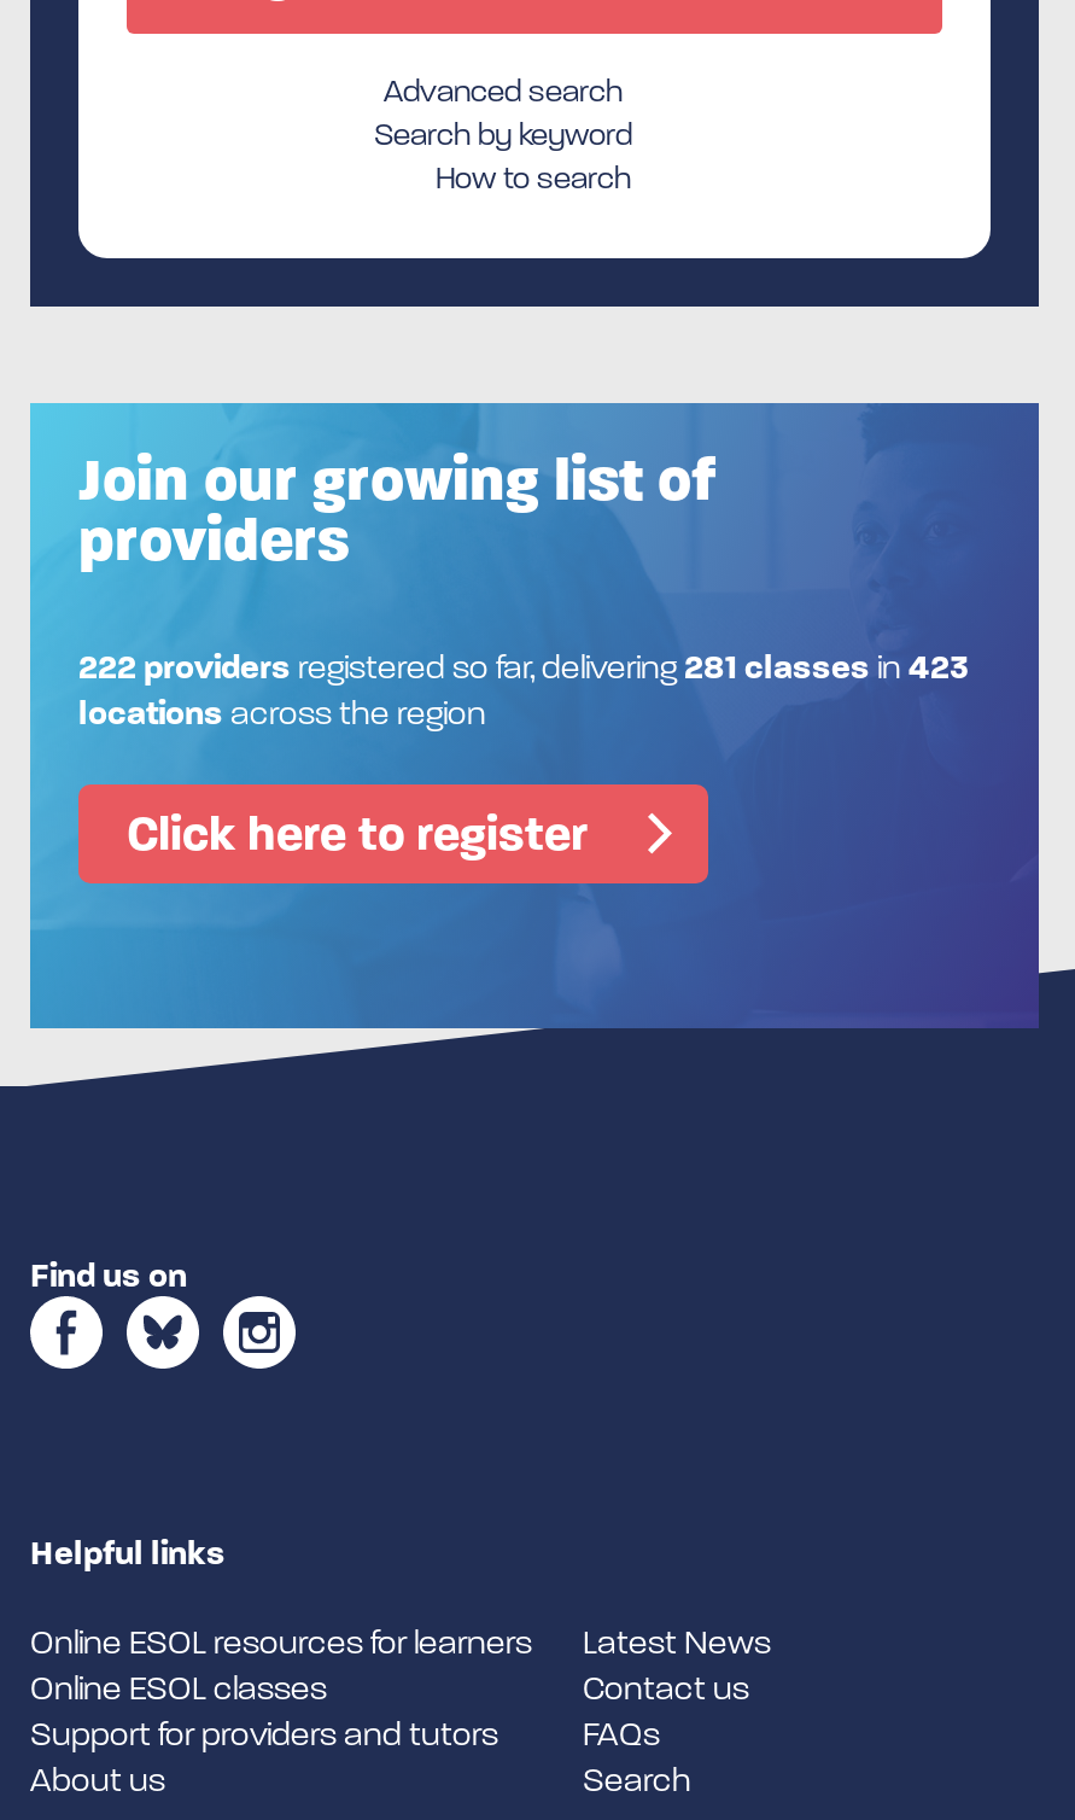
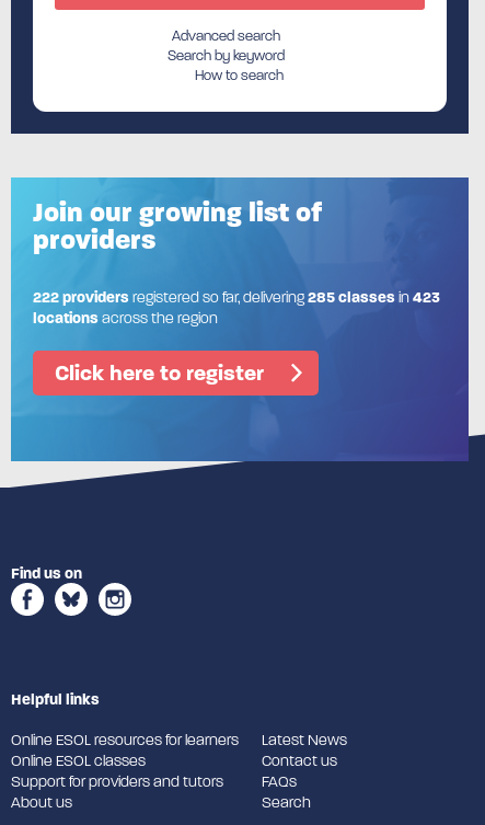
[78,646,969,687] 222 providers registered so far, delivering 281 classes in 423 -> [33,288,440,307] 222 providers registered so far, delivering 285 classes in 423

